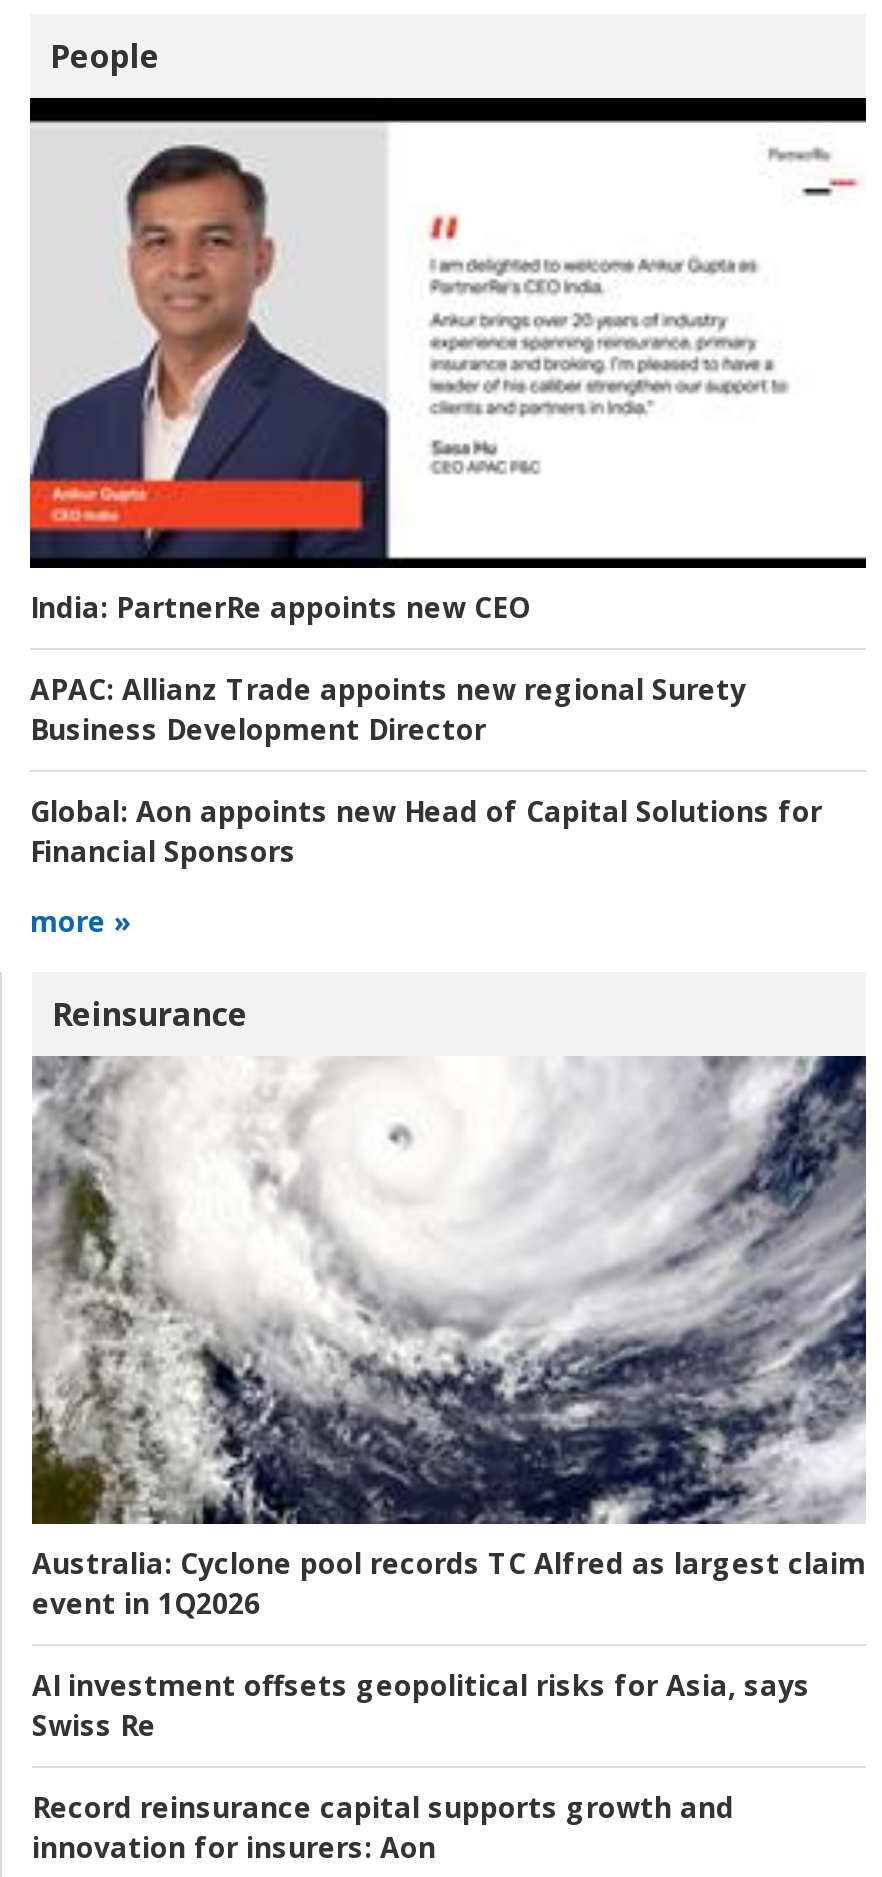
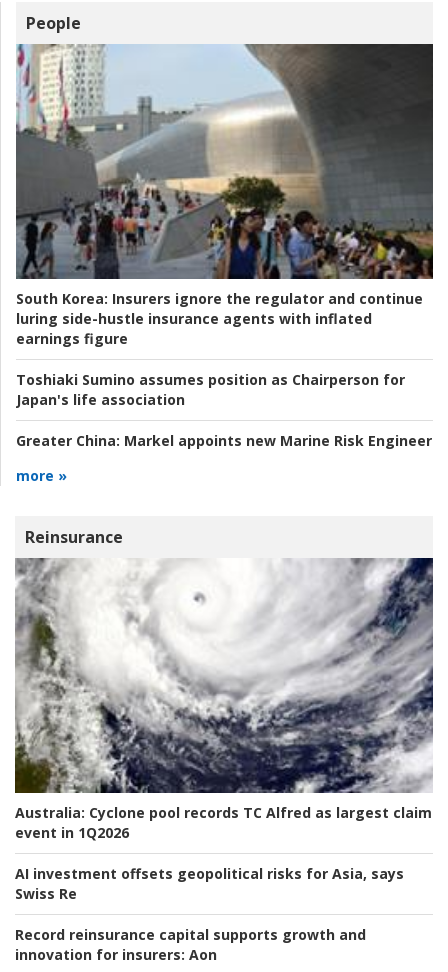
[28,95,866,625] [image] | India: PartnerRe appoints new CEO -> [15,44,434,347] [image] | South Korea: Insurers ignore the regulator and continue | luring side-hustle insurance agents with inflated | earnings figure
[30,669,746,747] APAC: Allianz Trade appoints new regional Surety | Business Development Director -> [16,369,405,408] Toshiaki Sumino assumes position as Chairperson for | Japan's life association
[30,791,822,869] Global: Aon appoints new Head of Capital Solutions for | Financial Sponsors -> [16,430,432,449] Greater China: Markel appoints new Marine Risk Engineer

